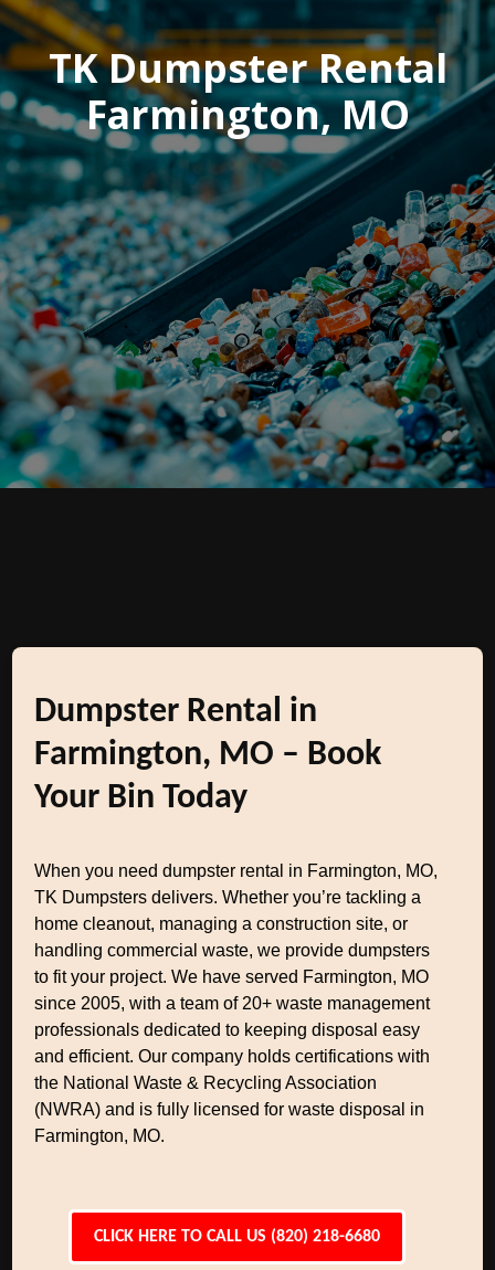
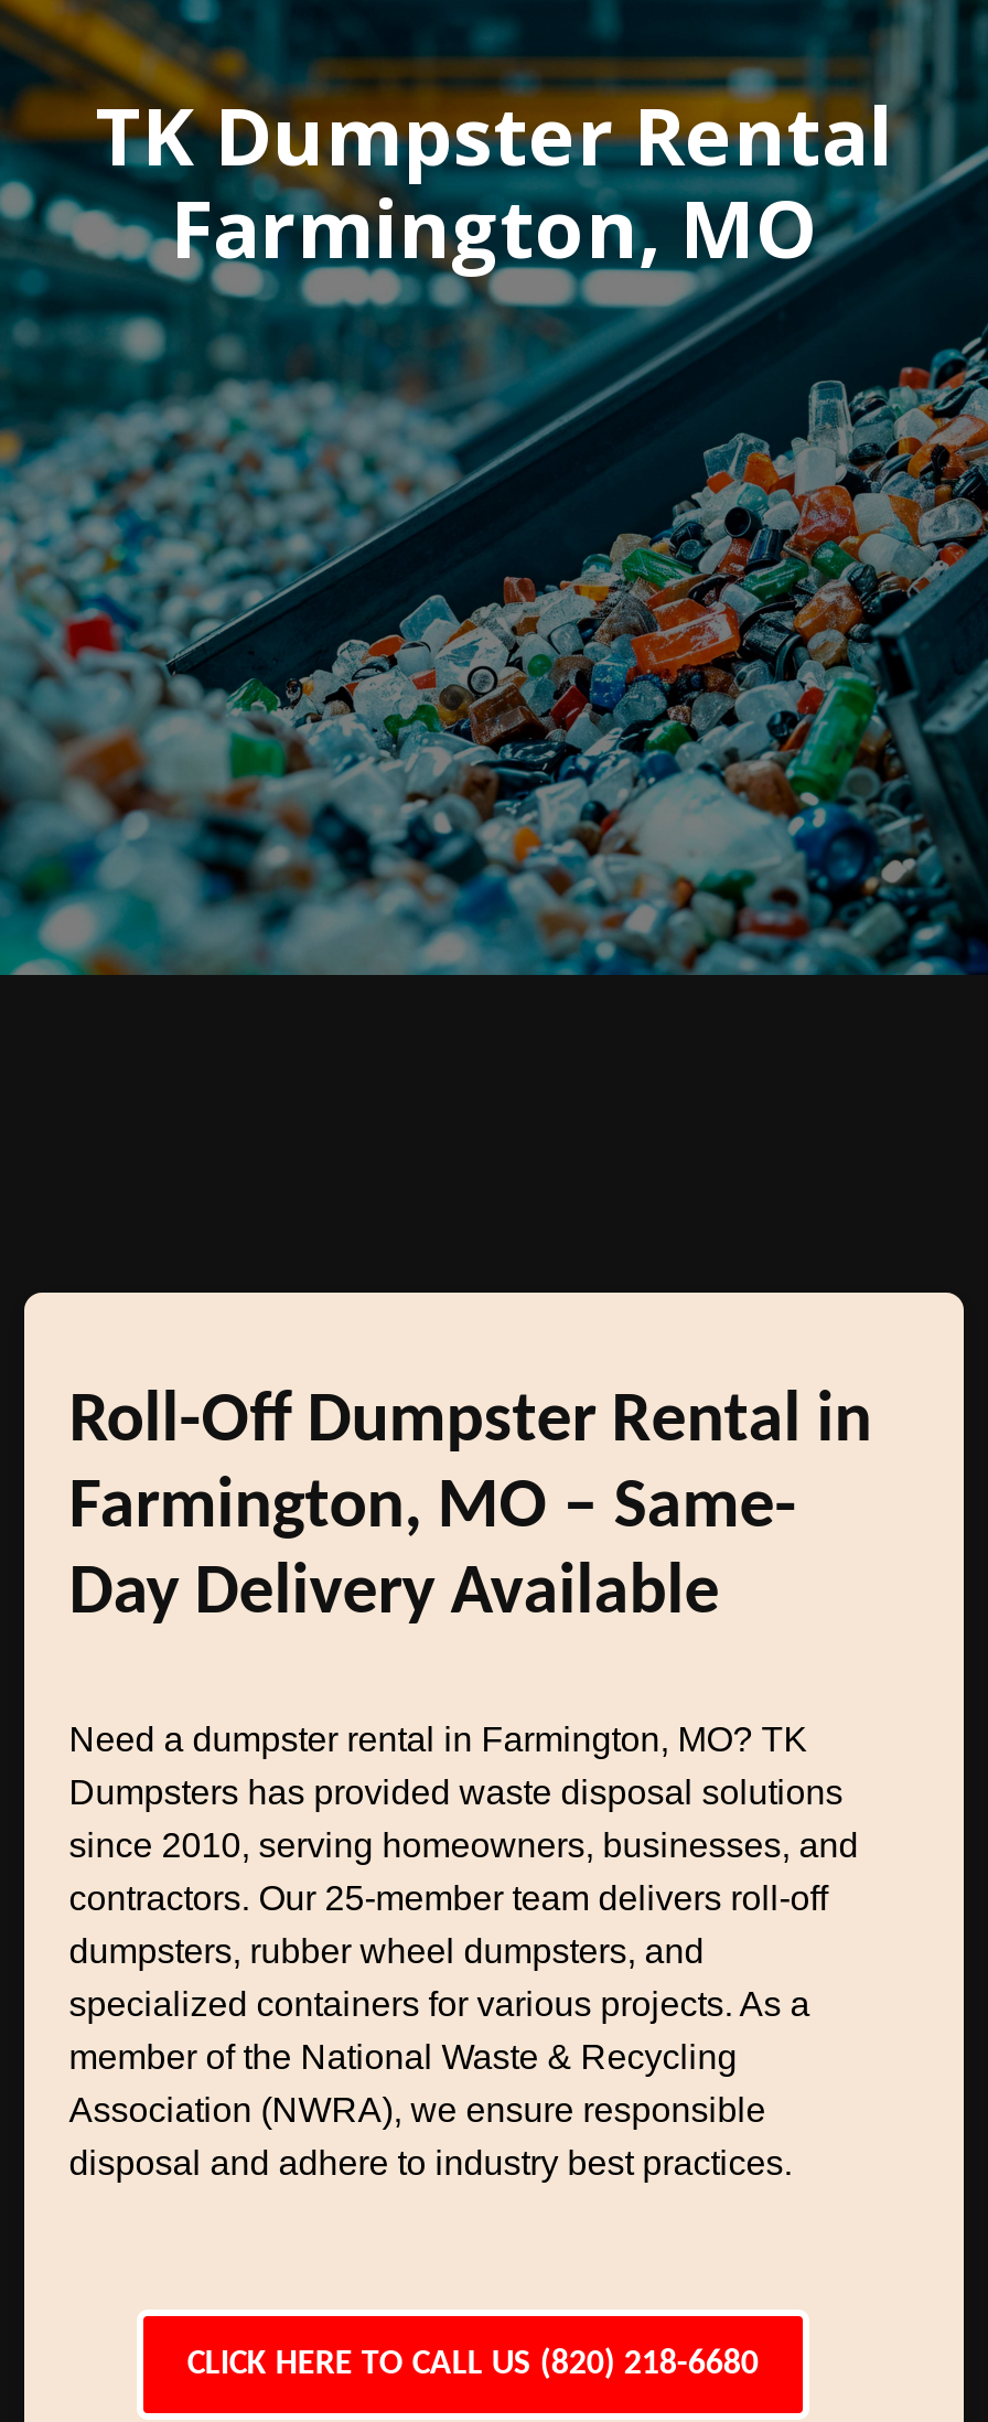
[34,695,381,816] Dumpster Rental in | Farmington, MO – Book | Your Bin Today -> [69,1387,872,1630] Roll-Off Dumpster Rental in | Farmington, MO – Same- | Day Delivery Available
[34,861,438,1145] When you need dumpster rental in Farmington, MO, | TK Dumpsters delivers. Whether you’re tackling a | home cleanout, managing a construction site, or | handling commercial waste, we provide dumpsters | to fit your project. We have served Farmington, MO | since 2005, with a team of 20+ waste management | professionals dedicated to keeping disposal easy | and efficient. Our company holds certifications with | the National Waste & Recycling Association | (NWRA) and is fully licensed for waste disposal in | Farmington, MO. -> [69,1721,858,2182] Need a dumpster rental in Farmington, MO? TK | Dumpsters has provided waste disposal solutions | since 2010, serving homeowners, businesses, and | contractors. Our 25-member team delivers roll-off | dumpsters, rubber wheel dumpsters, and | specialized containers for various projects. As a | member of the National Waste & Recycling | Association (NWRA), we ensure responsible | disposal and adhere to industry best practices.

